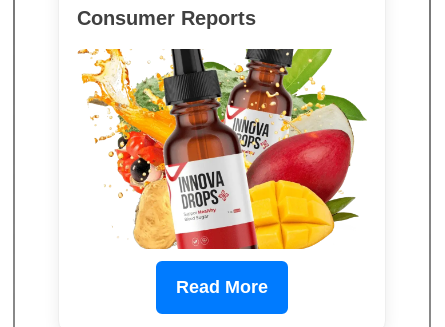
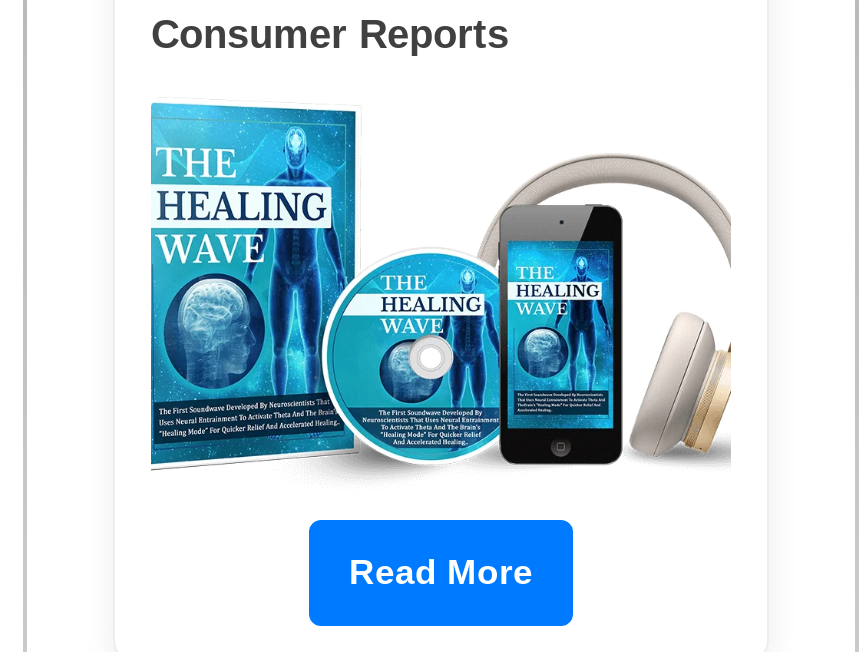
[77,48,367,250] [image] -> [149,96,733,496] [image]

